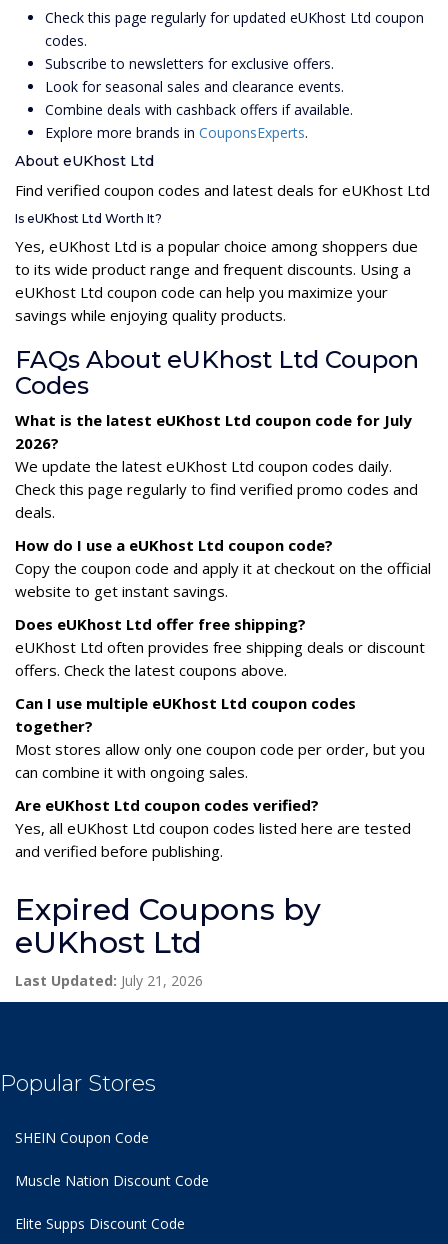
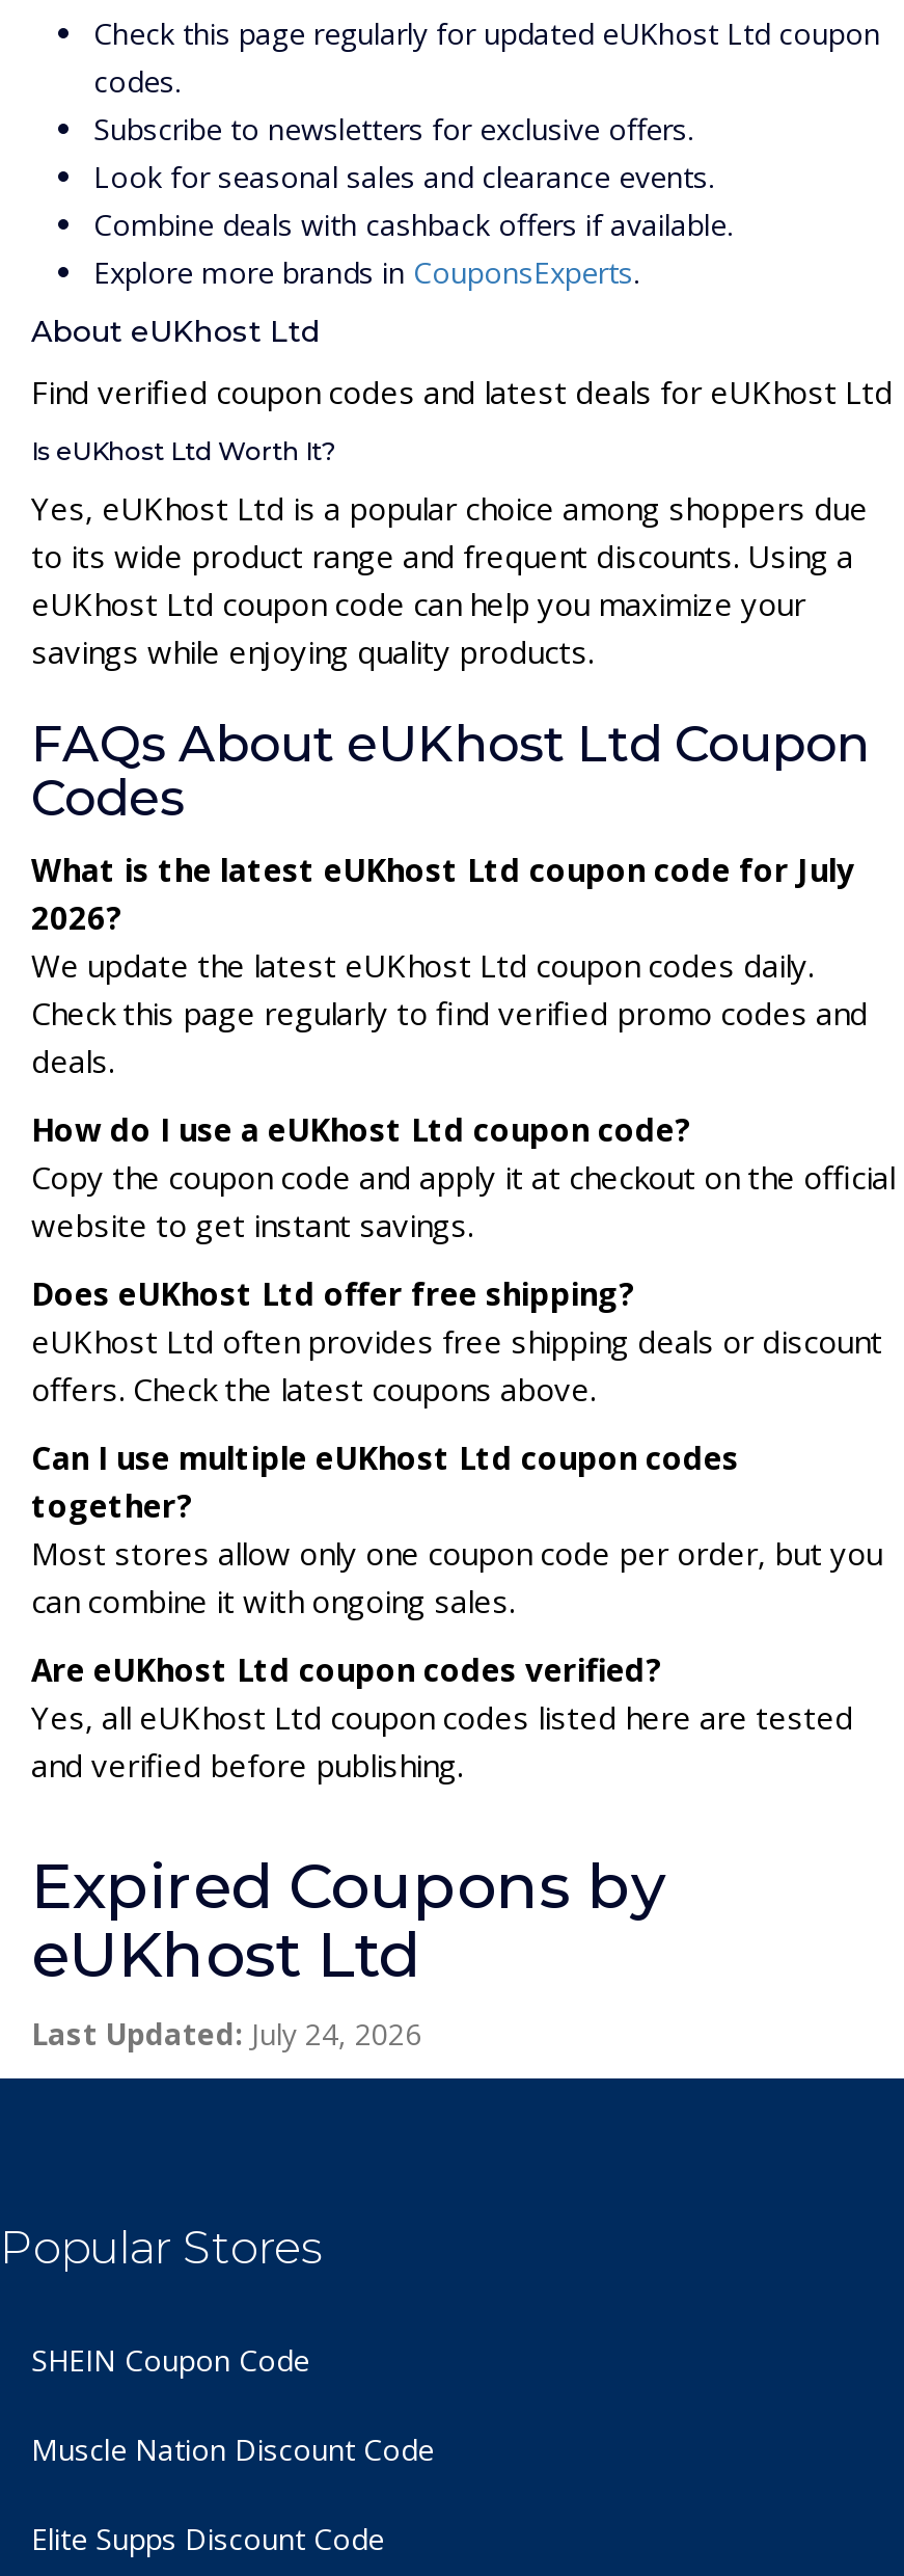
[15,971,203,990] Last Updated: July 21, 2026 -> [31,2014,421,2054] Last Updated: July 24, 2026

